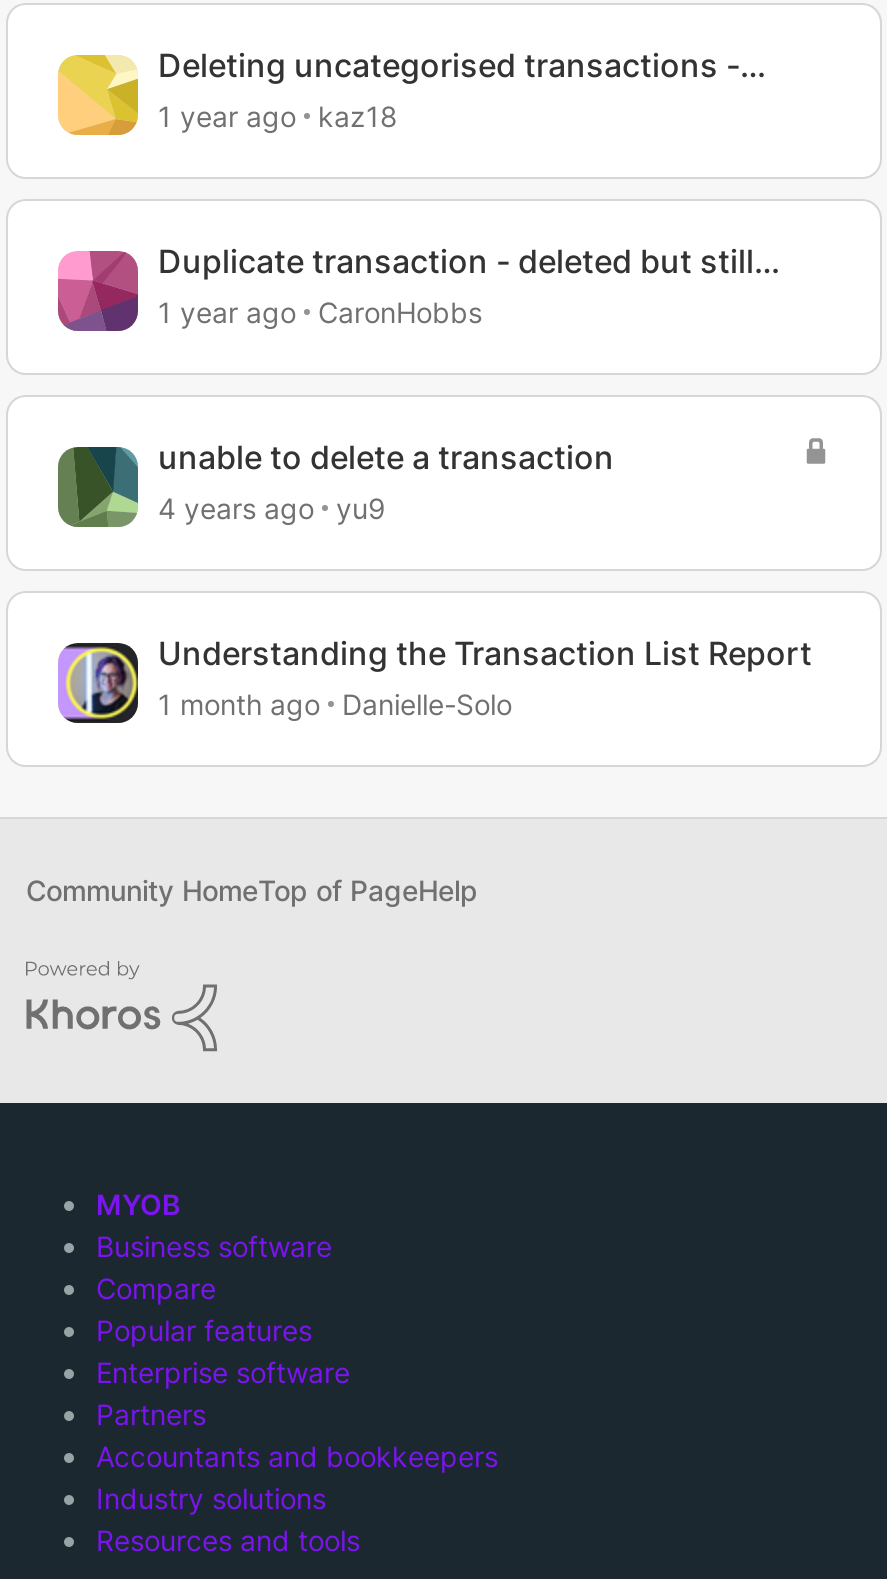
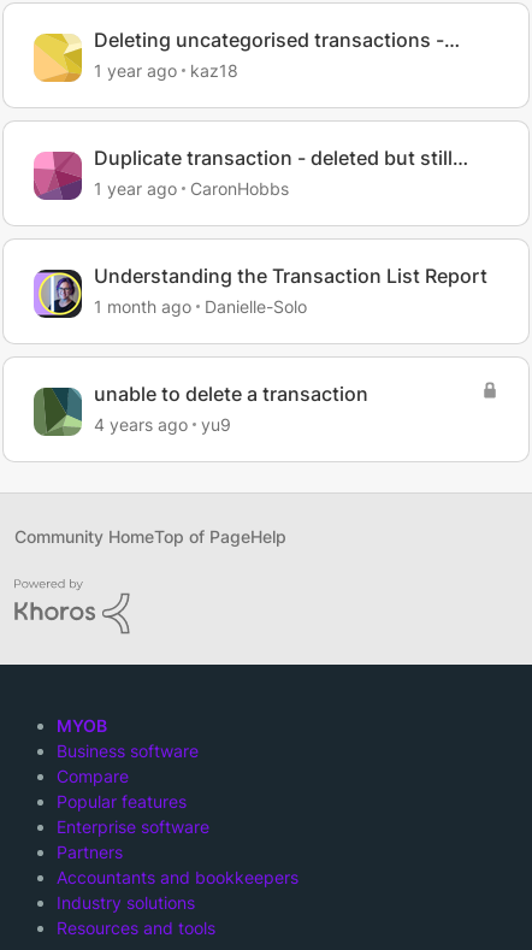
moved [56,437,614,529] -> [32,382,368,437]: [image] | unable to delete a transaction | 4 years ago | yu9
moved [62,633,812,723] -> [36,264,487,318]: [image] | Understanding the Transaction List Report | 1 month ago | Danielle-Solo

